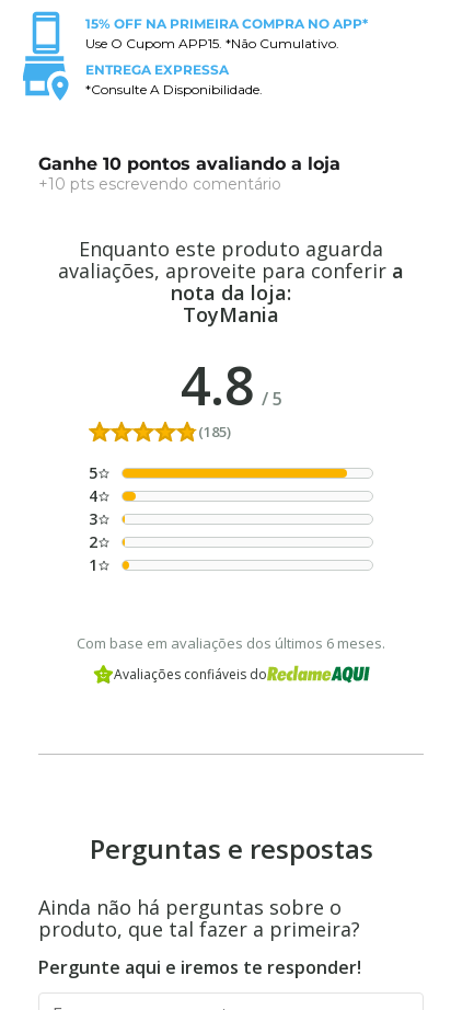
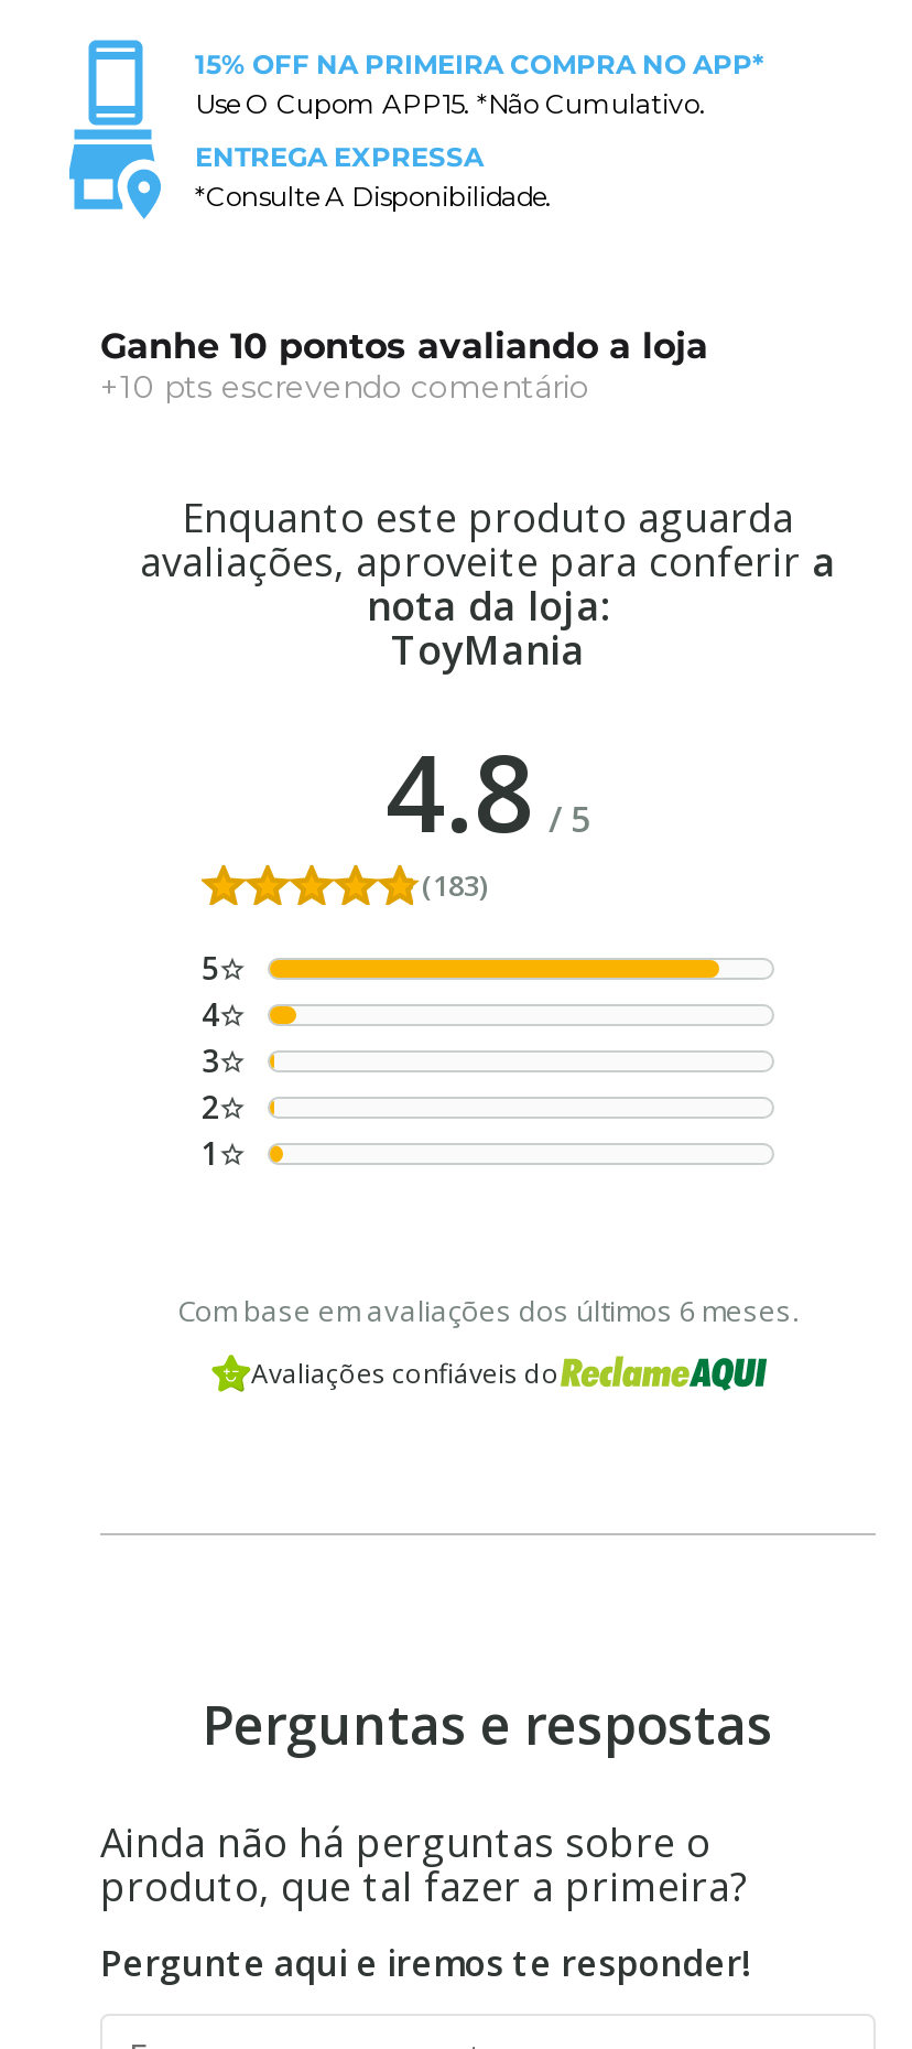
[198,422,231,442] (185) -> [422,866,488,906] (183)

